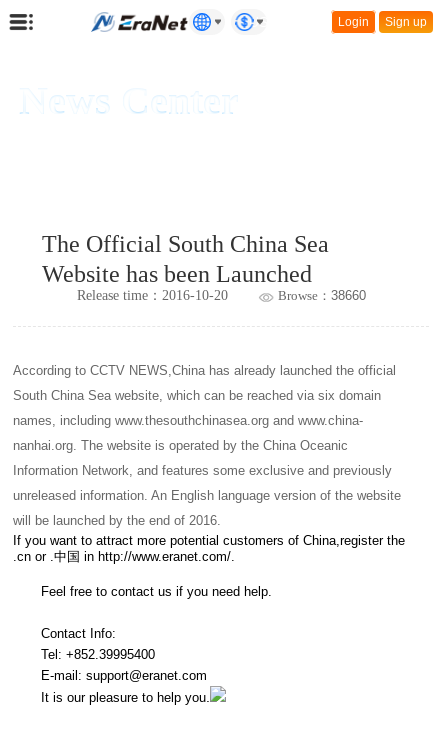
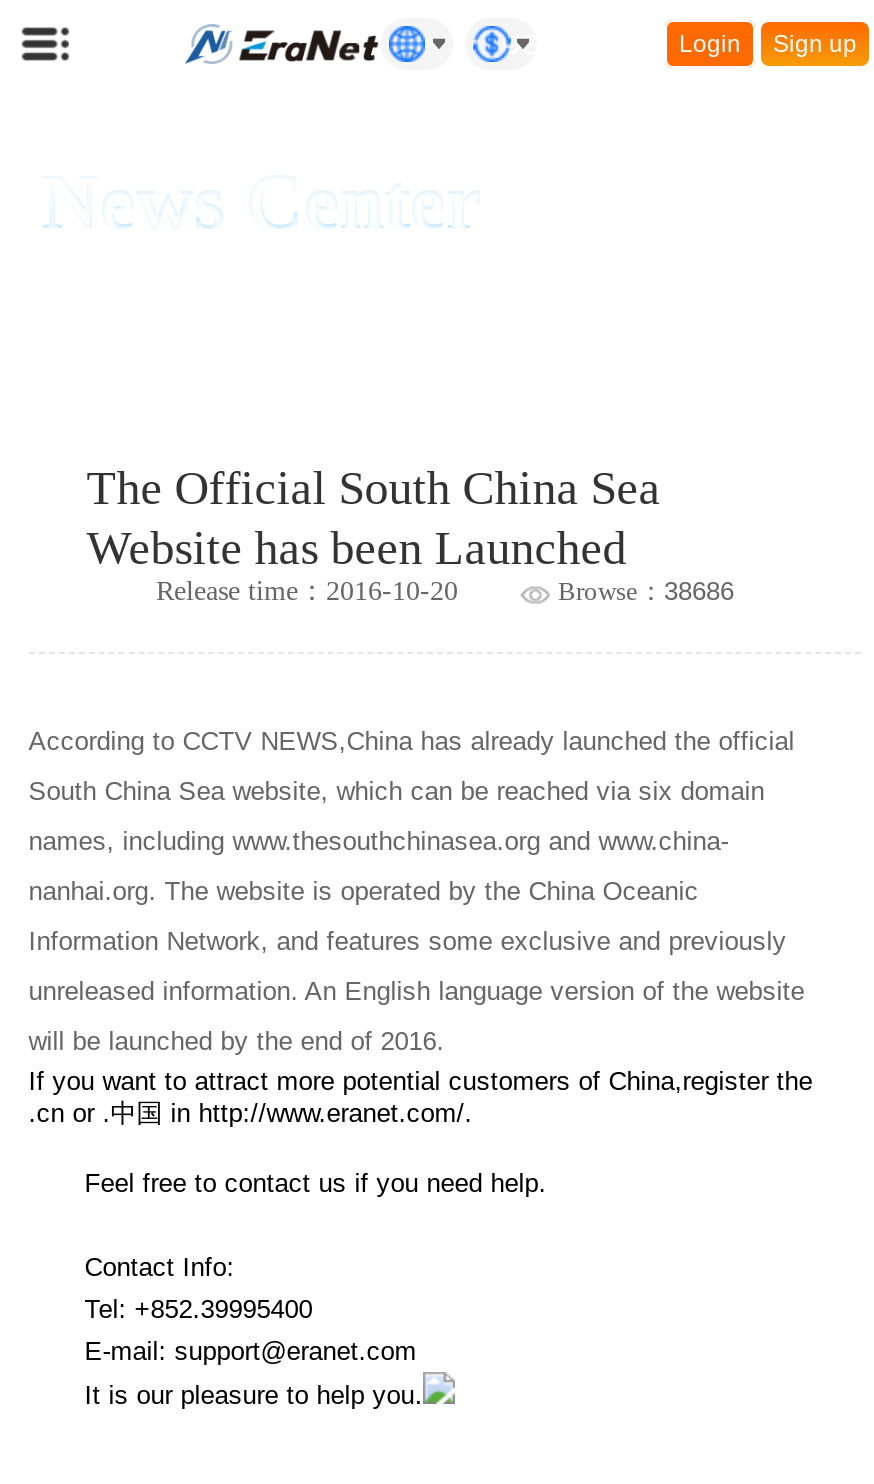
[277,288,365,303] Browse：38660 -> [558,576,734,606] Browse：38686

